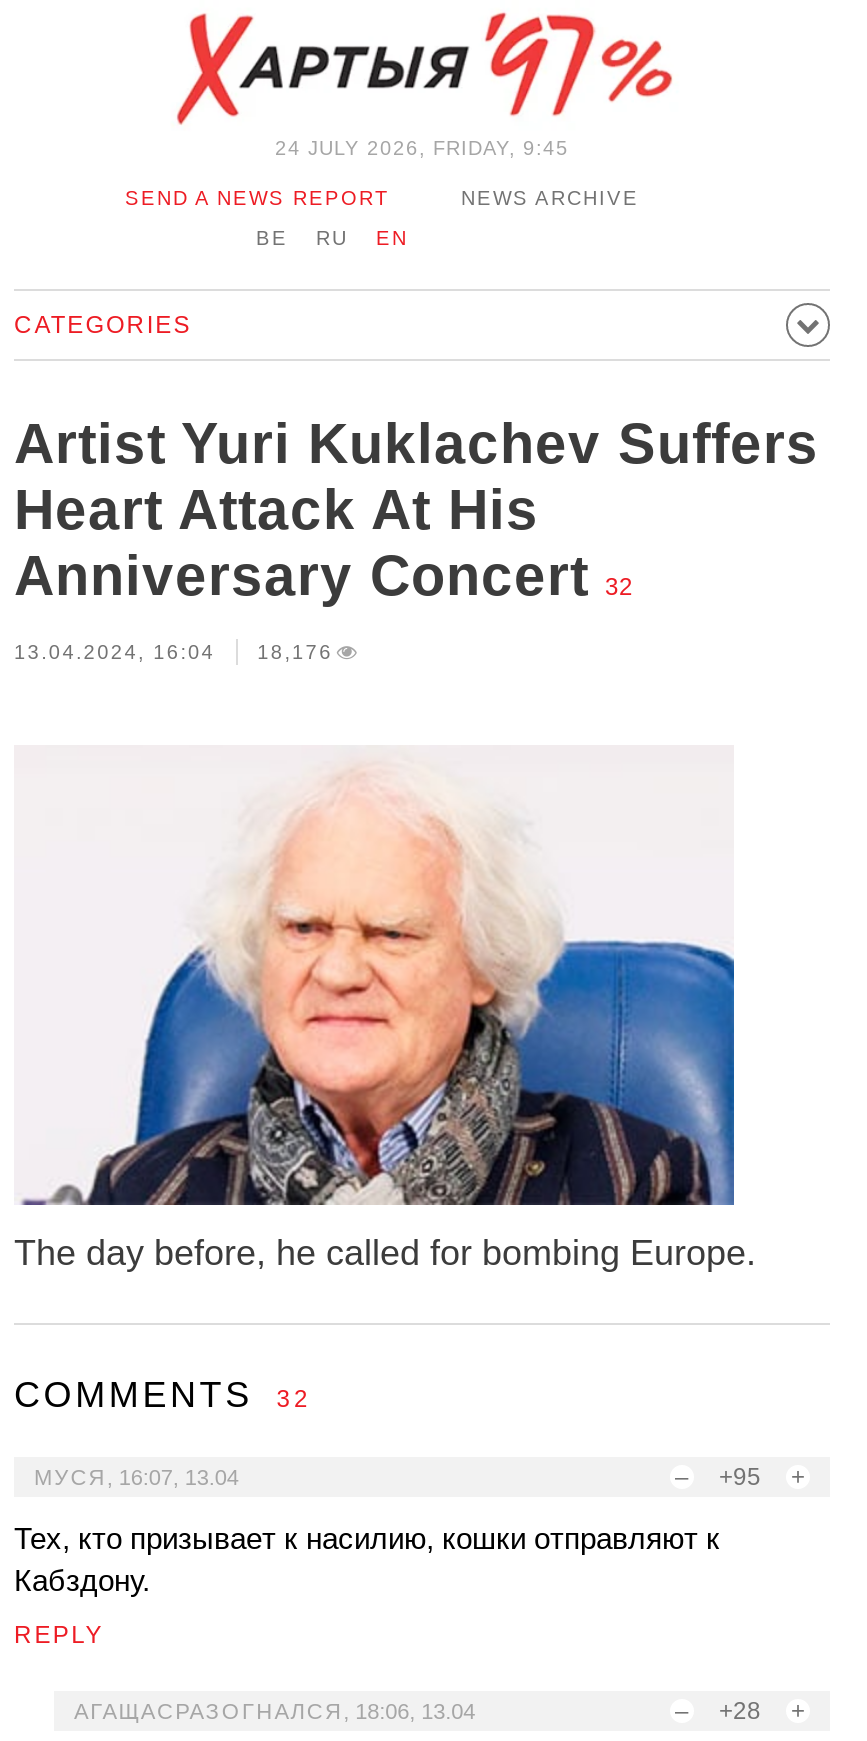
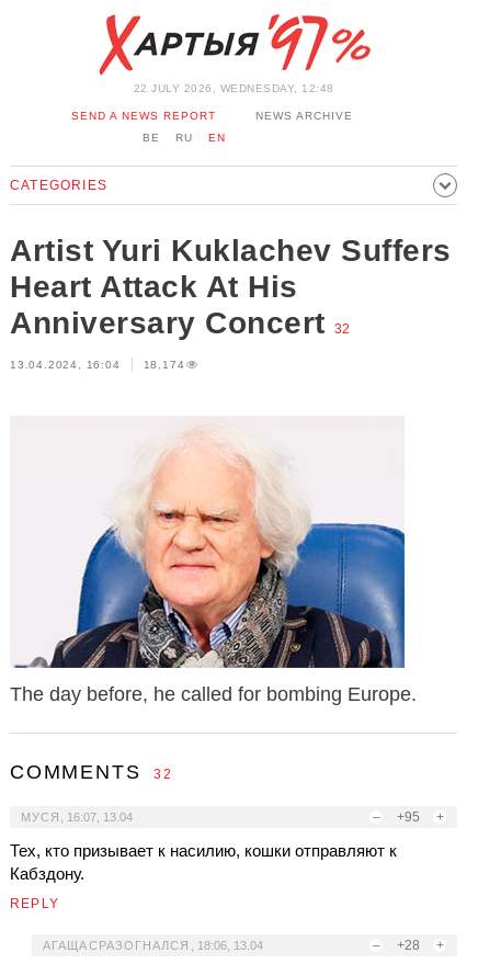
[275,137,569,159] 24 JULY 2026, FRIDAY, 9:45 -> [133,82,334,94] 22 JULY 2026, WEDNESDAY, 12:48
[257,641,333,663] 18,176 -> [143,359,185,371] 18,174

